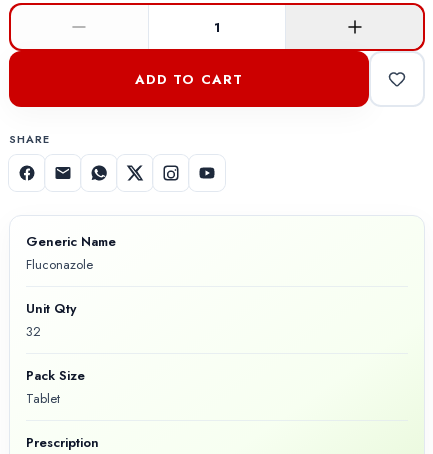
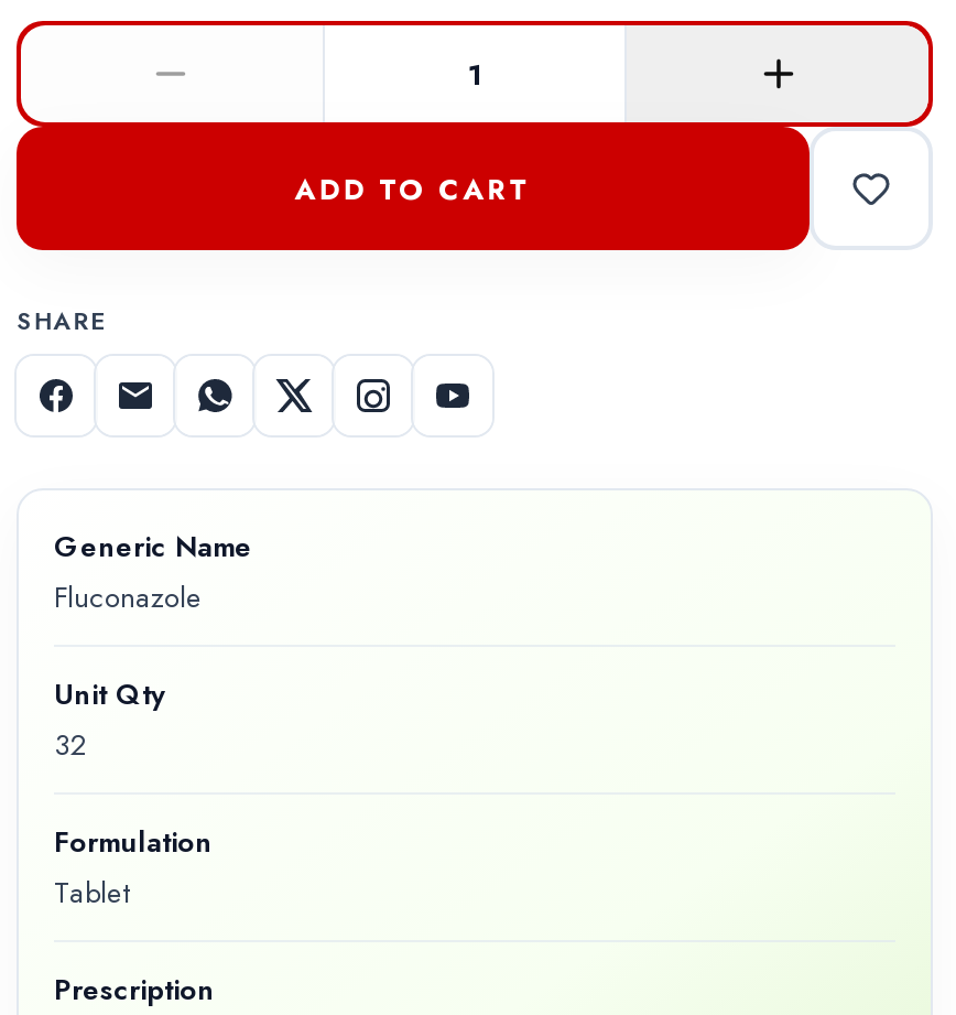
[26,366,85,385] Pack Size -> [54,821,213,863] Formulation

